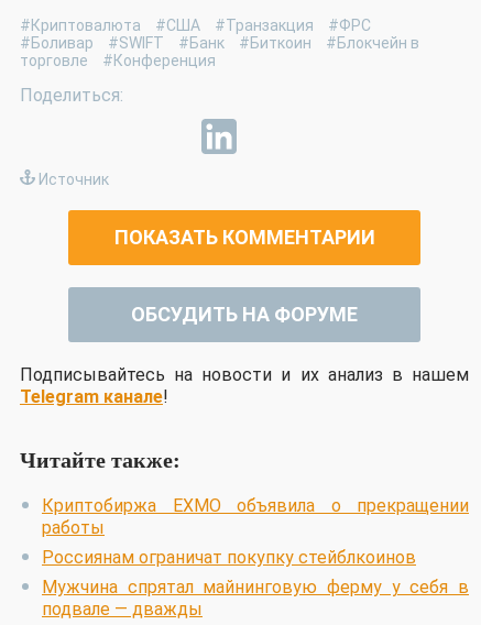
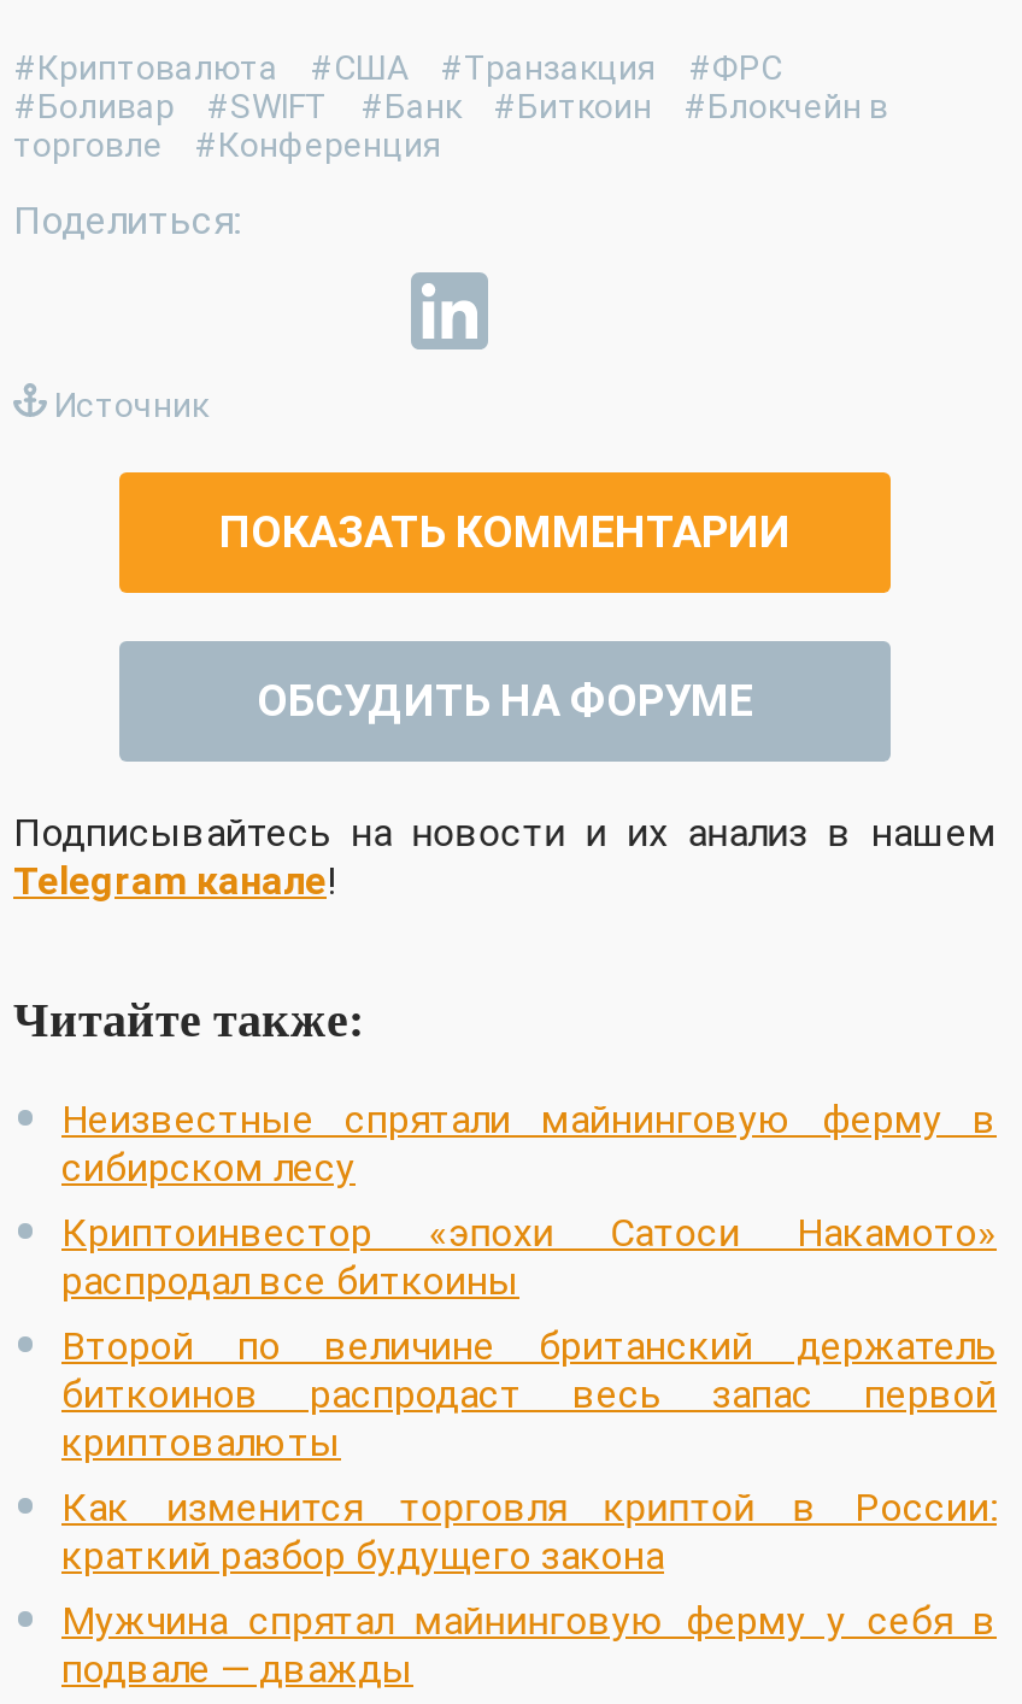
[42,496,469,568] Криптобиржа EXMO объявила о прекращении | работы | Россиянам ограничат покупку стейблкоинов -> [61,1098,997,1580] Неизвестные спрятали майнинговую ферму в | сибирском лесу | Криптоинвестор «эпохи Сатоси Накамото» | распродал все биткоины | Второй по величине британский держатель | биткоинов распродаст весь запас первой | криптовалюты | Как изменится торговля криптой в России: | краткий разбор будущего закона

